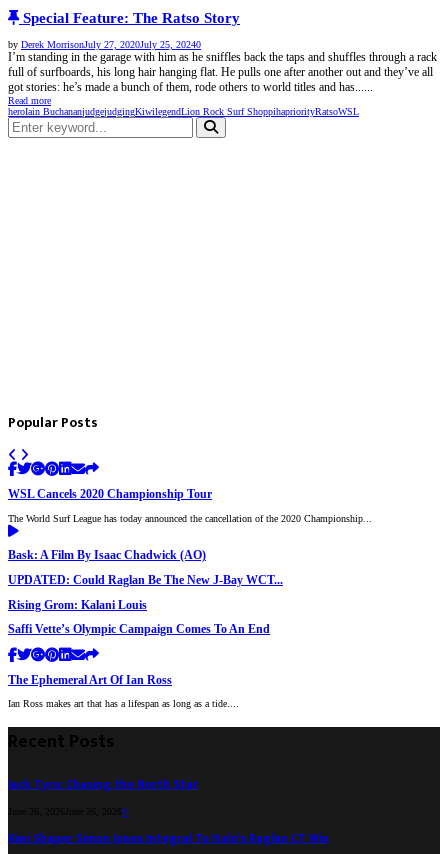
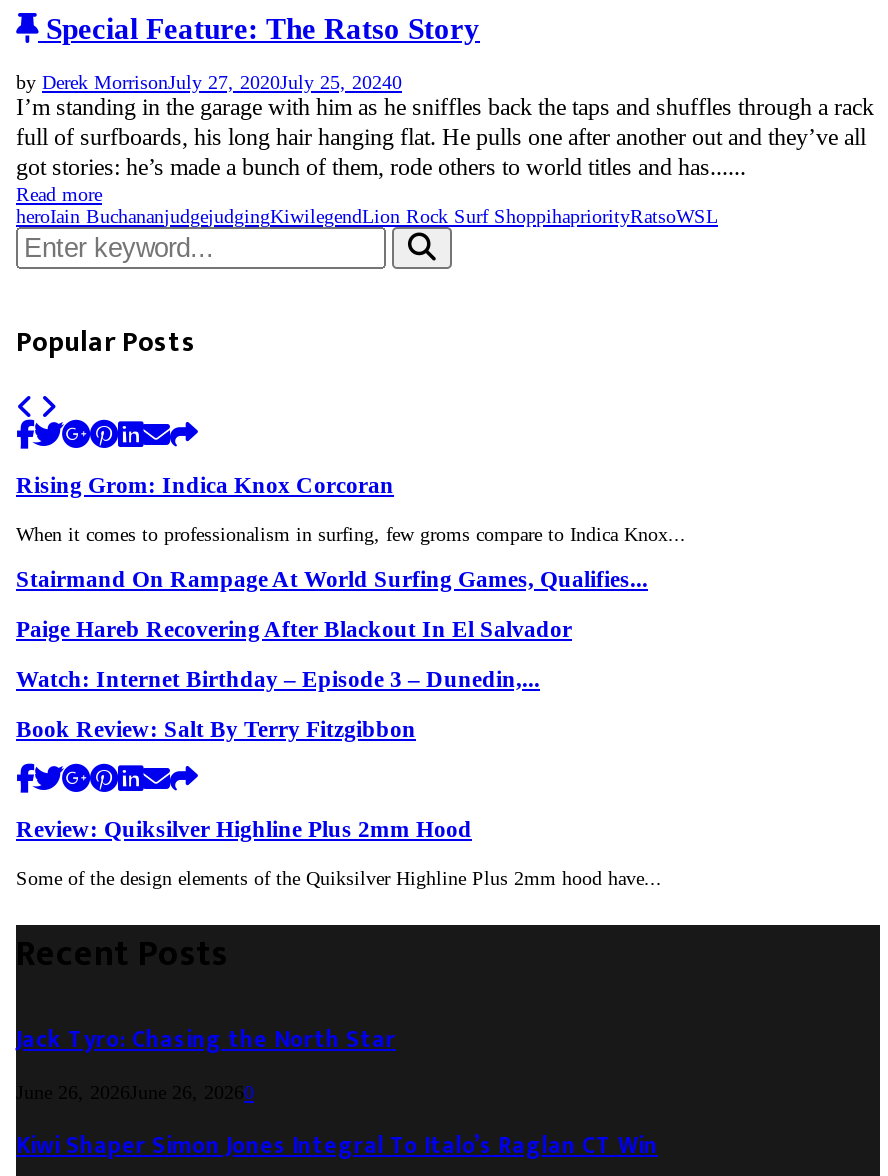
[8,488,212,501] WSL Cancels 2020 Championship Tour -> [16,473,394,499] Rising Grom: Indica Knox Corcoran
[8,513,372,524] The World Surf League has today announced the cancellation of the 2020 Championship... -> [16,523,686,545] When it comes to professionalism in surfing, few groms compare to Indica Knox...
[8,549,206,562] Bask: A Film By Isaac Chadwick (AO) -> [16,568,648,594] Stairmand On Rampage At World Surfing Games, Qualifies...
[8,574,283,587] UPDATED: Could Raglan Be The New J-Bay WCT... -> [16,617,572,643] Paige Hareb Recovering After Blackout In El Salvador
[8,599,147,612] Rising Grom: Kalani Louis -> [16,667,540,693] Watch: Internet Birthday – Episode 3 – Dunedin,...
[8,623,270,636] Saffi Vette’s Olympic Campaign Comes To An End -> [16,716,416,742] Book Review: Salt By Terry Fitzgibbon
[8,674,172,687] The Ephemeral Art Of Ian Ross -> [16,817,472,843] Review: Quiksilver Highline Plus 2mm Hood
[8,698,239,709] Ian Ross makes art that has a lifespan as long as a tide.... -> [16,866,662,888] Some of the design elements of the Quiksilver Highline Plus 2mm hood have...

